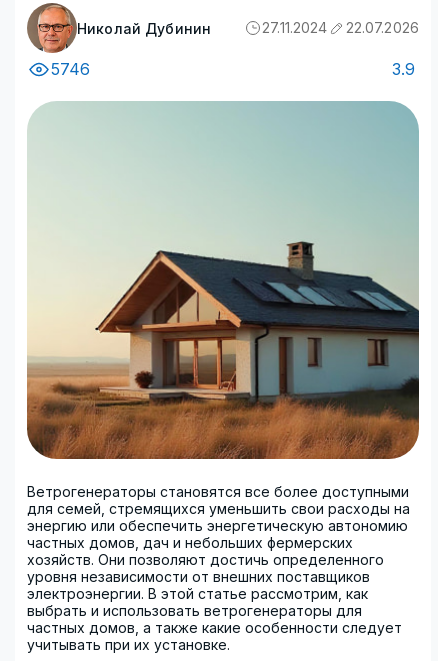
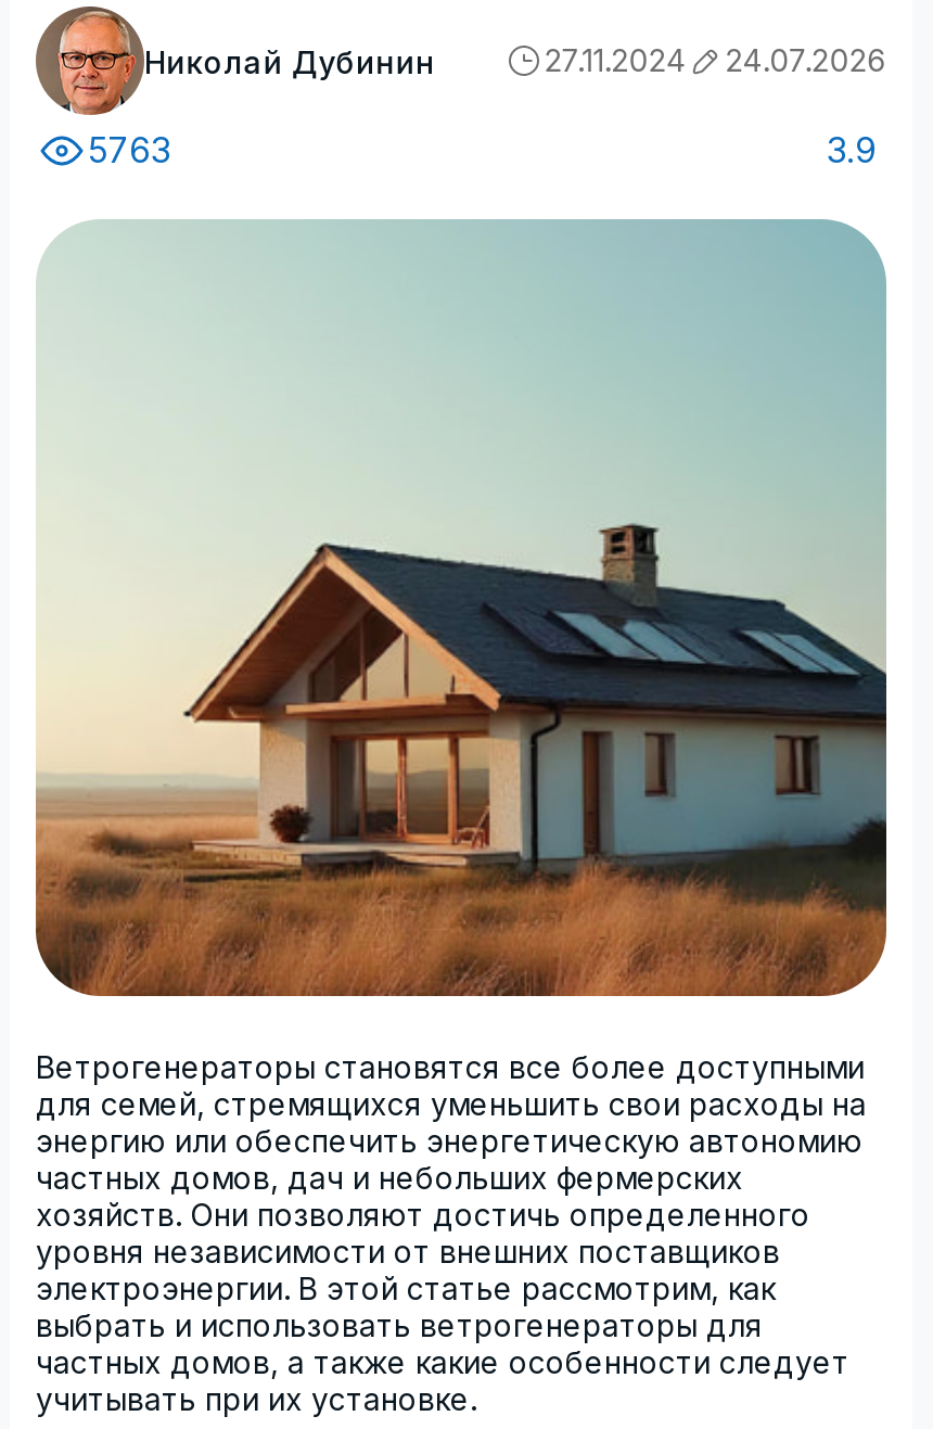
[262,19,419,36] 27.11.2024 22.07.2026 -> [544,41,886,78] 27.11.2024 24.07.2026
[51,59,90,79] 5746 -> [88,128,170,171] 5763

